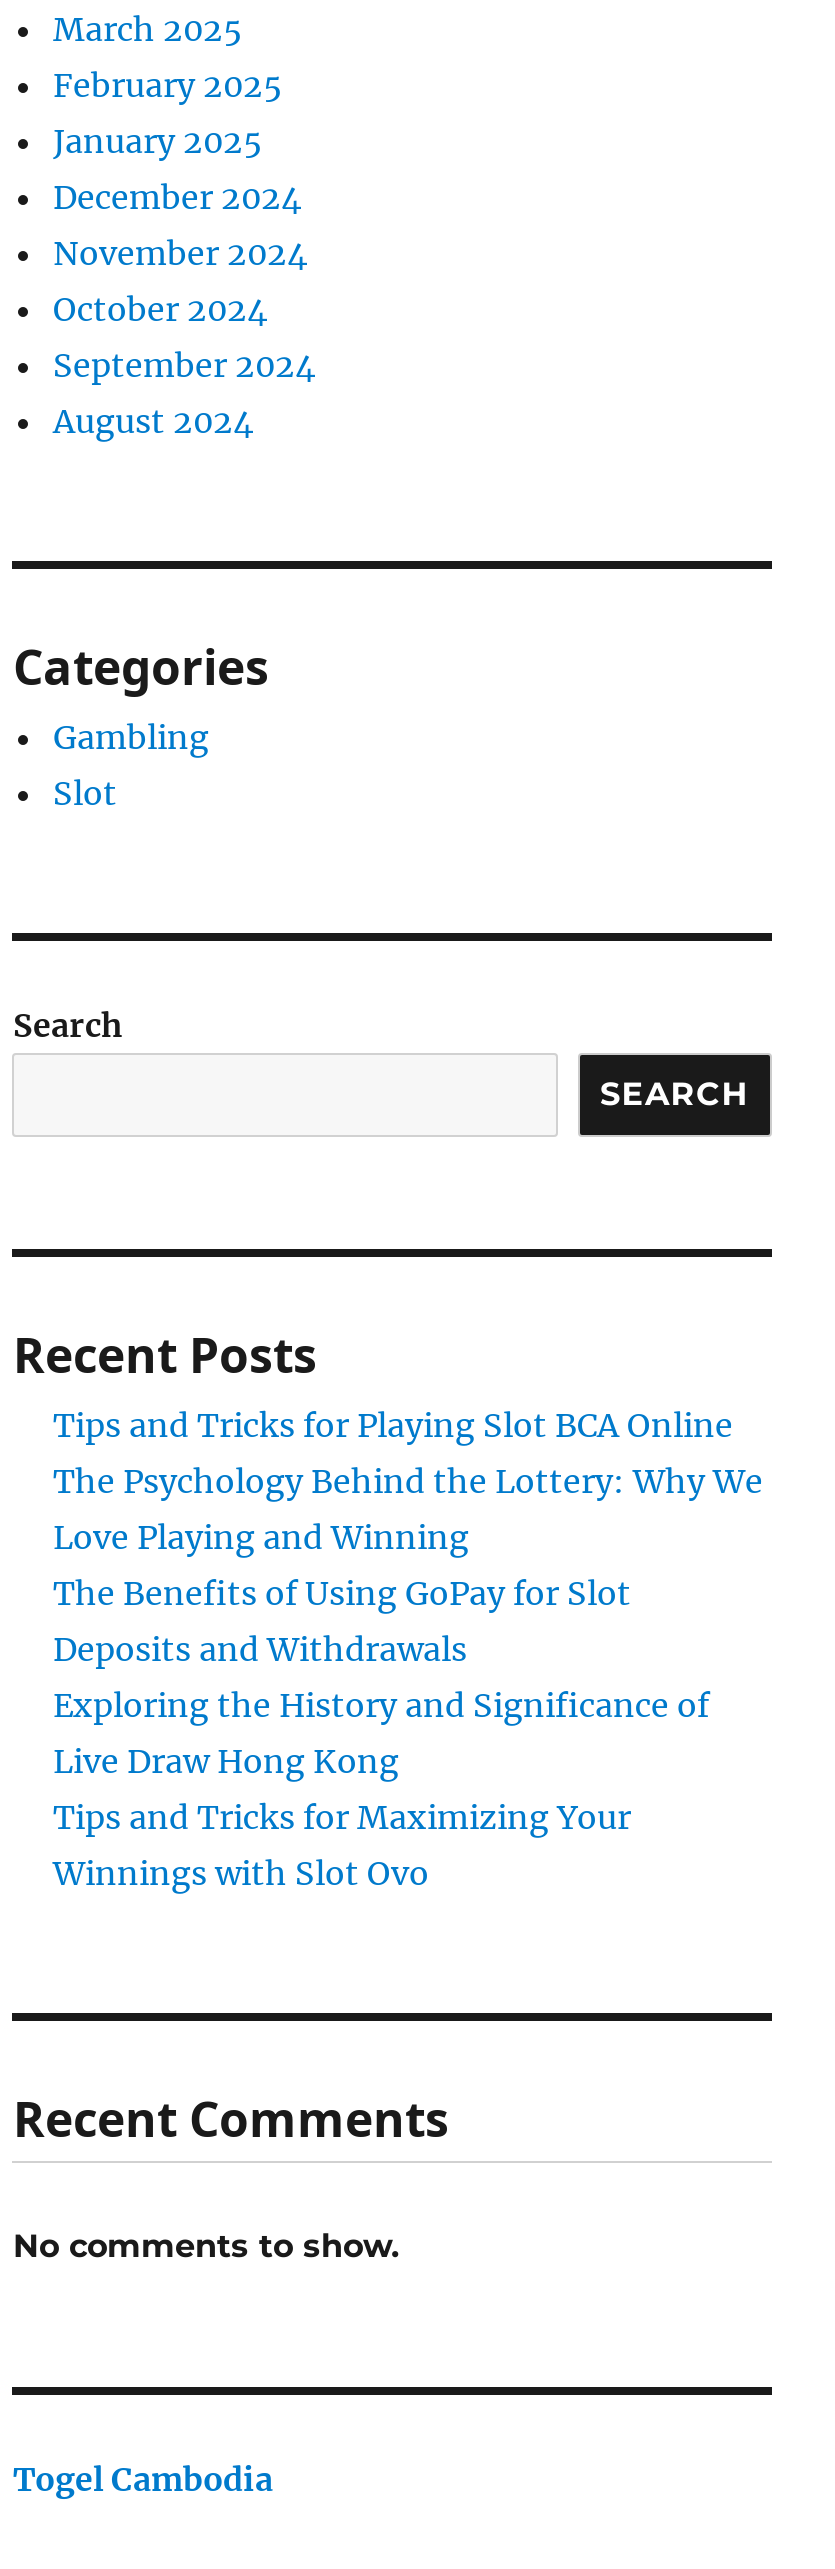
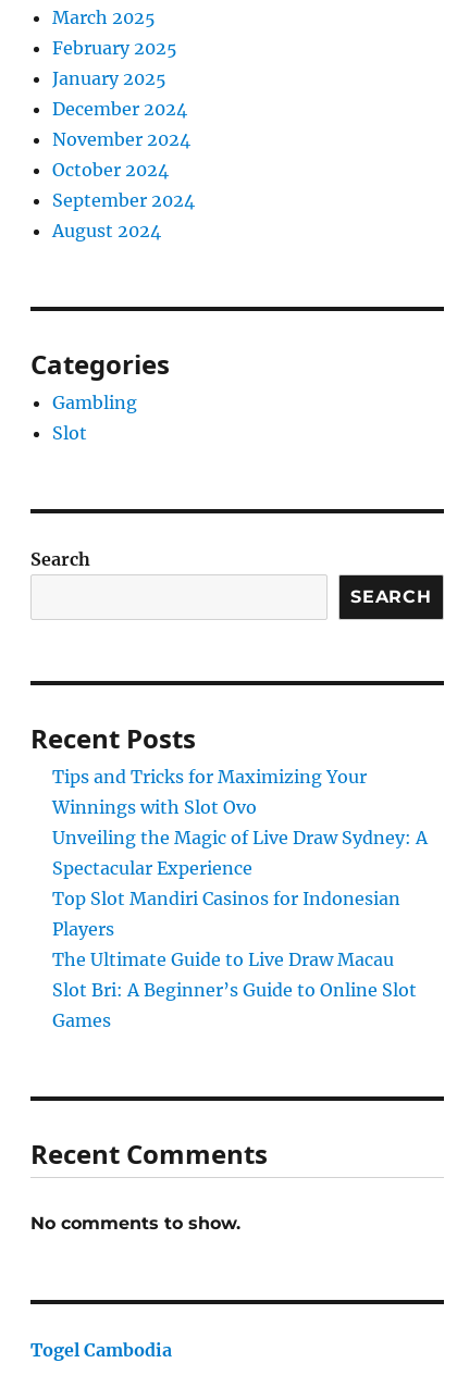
[53,1405,763,1781] Tips and Tricks for Playing Slot BCA Online | The Psychology Behind the Lottery: Why We | Love Playing and Winning | The Benefits of Using GoPay for Slot | Deposits and Withdrawals | Exploring the History and Significance of | Live Draw Hong Kong -> none
moved [53,1797,631,1893] -> [53,766,367,818]: Tips and Tricks for Maximizing Your | Winnings with Slot Ovo
none -> [53,827,428,1031] Unveiling the Magic of Live Draw Sydney: A | Spectacular Experience | Top Slot Mandiri Casinos for Indonesian | Players | The Ultimate Guide to Live Draw Macau | Slot Bri: A Beginner’s Guide to Online Slot | Games

